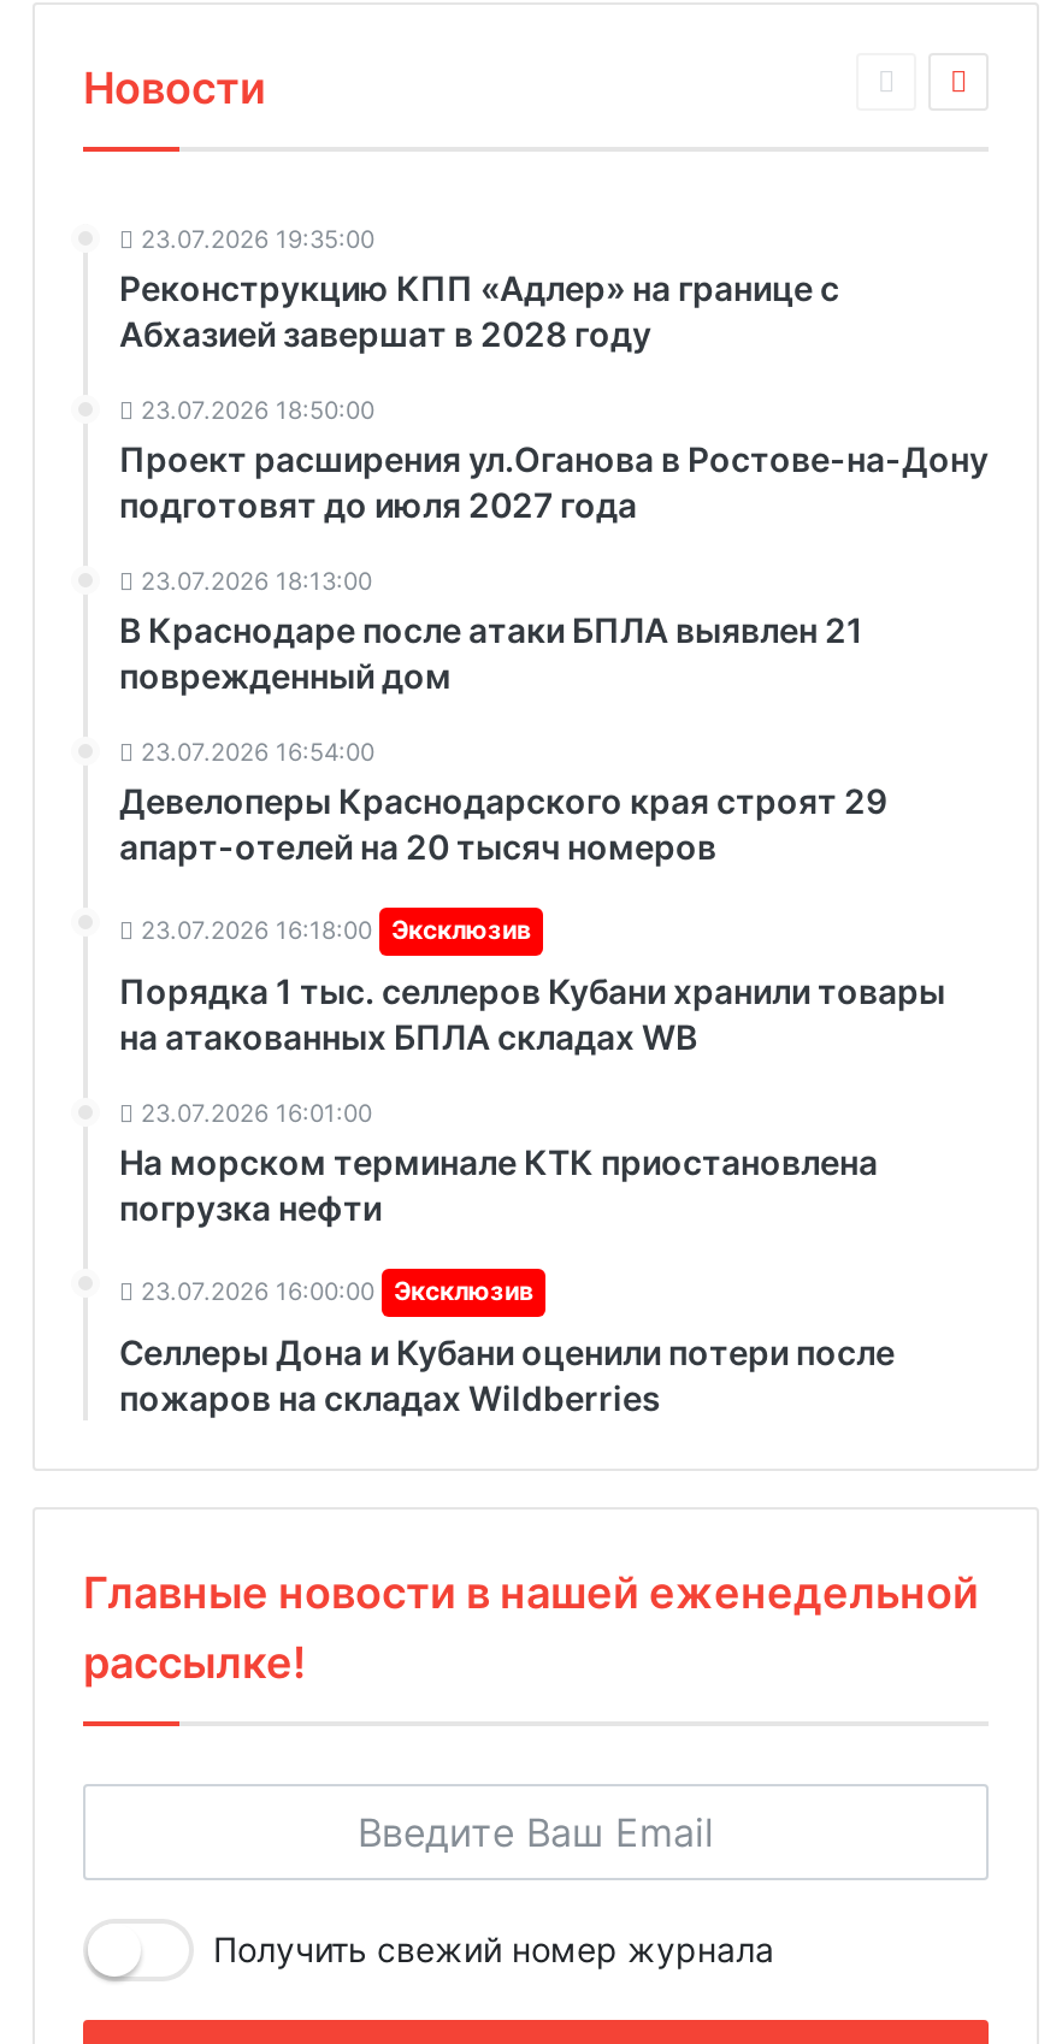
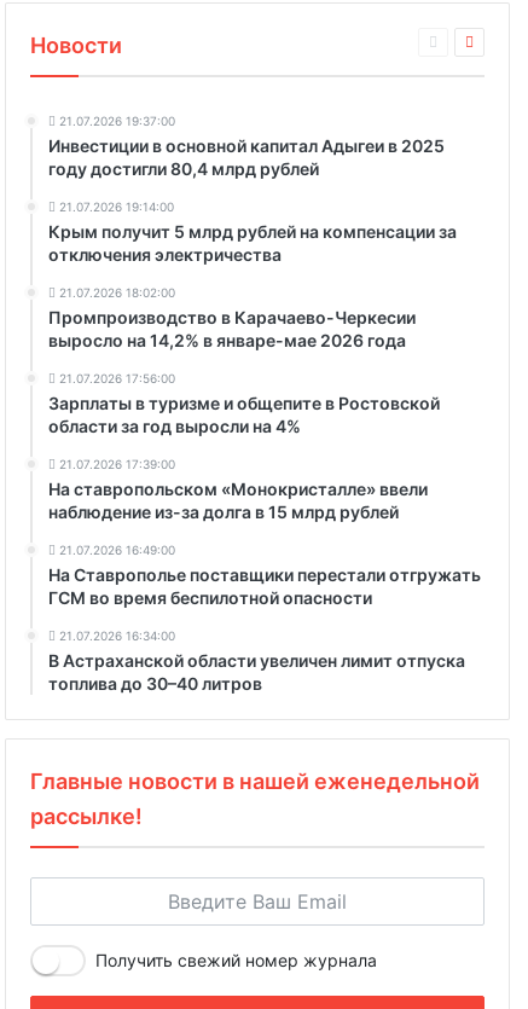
[119,223,989,1417] 23.07.2026 19:35:00 | Реконструкцию КПП «Адлер» на границе с | Абхазией завершат в 2028 году | 23.07.2026 18:50:00 | Проект расширения ул.Оганова в Ростове-на-Дону | подготовят до июля 2027 года | 23.07.2026 18:13:00 | В Краснодаре после атаки БПЛА выявлен 21 | поврежденный дом | 23.07.2026 16:54:00 | Девелоперы Краснодарского края строят 29 | апарт-отелей на 20 тысяч номеров | 23.07.2026 16:18:00 | Эксклюзив | Порядка 1 тыс. селлеров Кубани хранили товары | на атакованных БПЛА складах WB | 23.07.2026 16:01:00 | На морском терминале КТК приостановлена | погрузка нефти | 23.07.2026 16:00:00 | Эксклюзив | Селлеры Дона и Кубани оценили потери после | пожаров на складах Wildberries -> [48,113,481,693] 21.07.2026 19:37:00 | Инвестиции в основной капитал Адыгеи в 2025 | году достигли 80,4 млрд рублей | 21.07.2026 19:14:00 | Крым получит 5 млрд рублей на компенсации за | отключения электричества | 21.07.2026 18:02:00 | Промпроизводство в Карачаево-Черкесии | выросло на 14,2% в январе-мае 2026 года | 21.07.2026 17:56:00 | Зарплаты в туризме и общепите в Ростовской | области за год выросли на 4% | 21.07.2026 17:39:00 | На ставропольском «Монокристалле» ввели | наблюдение из-за долга в 15 млрд рублей | 21.07.2026 16:49:00 | На Ставрополье поставщики перестали отгружать | ГСМ во время беспилотной опасности | 21.07.2026 16:34:00 | В Астраханской области увеличен лимит отпуска | топлива до 30–40 литров

